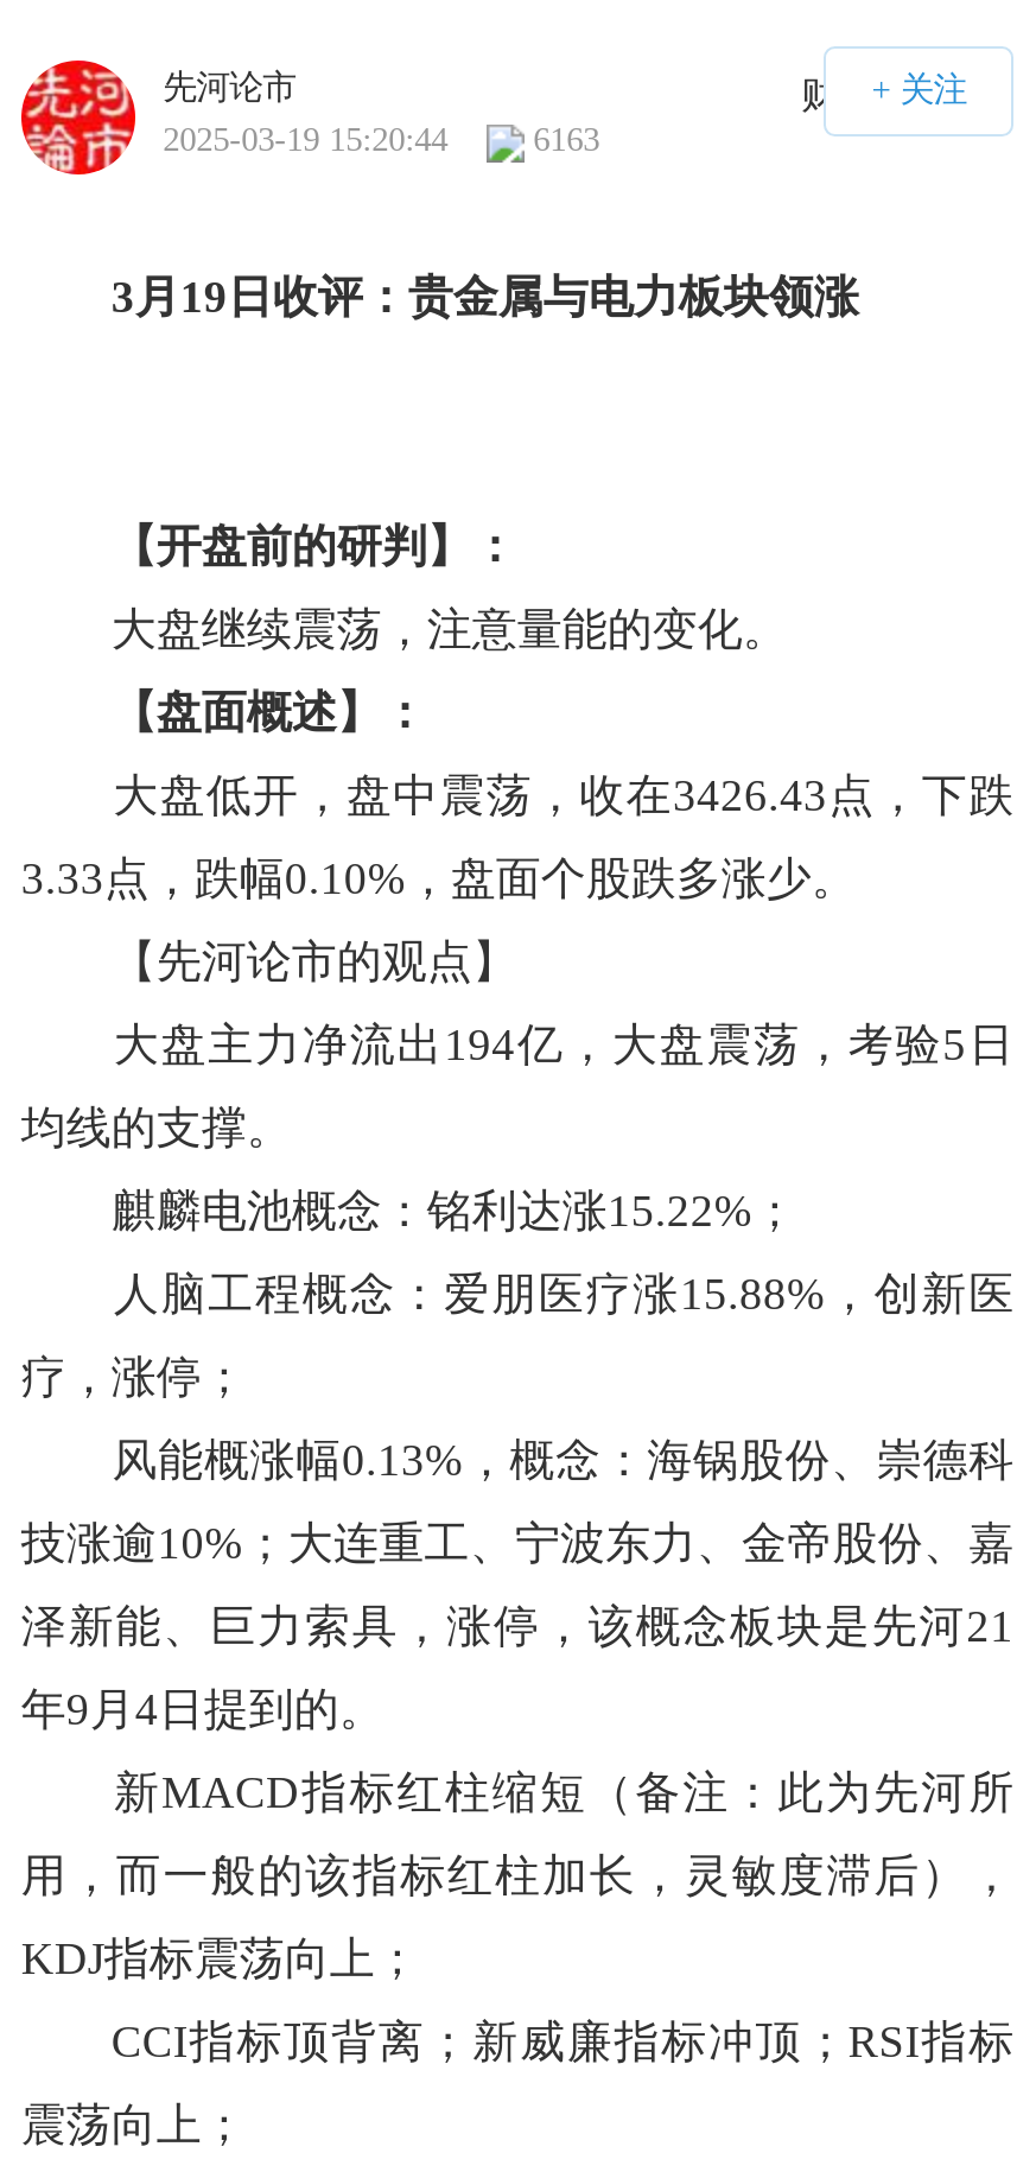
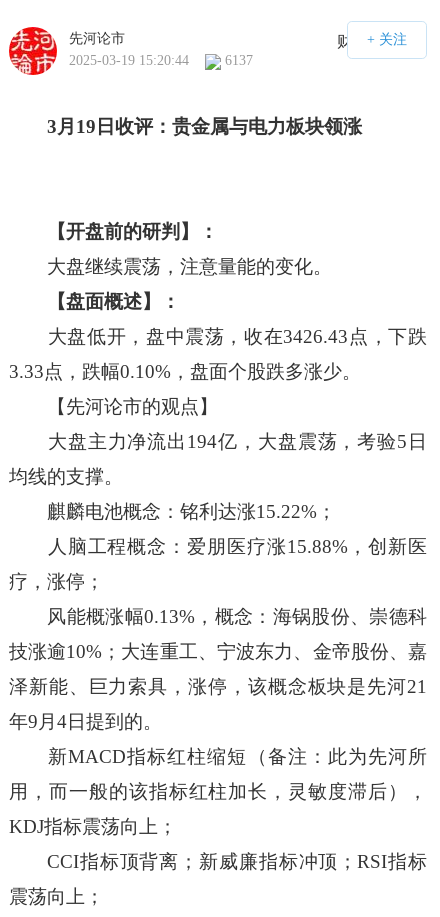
[163,120,600,158] 2025-03-19 15:20:44 6163 -> [69,52,253,68] 2025-03-19 15:20:44 6137

